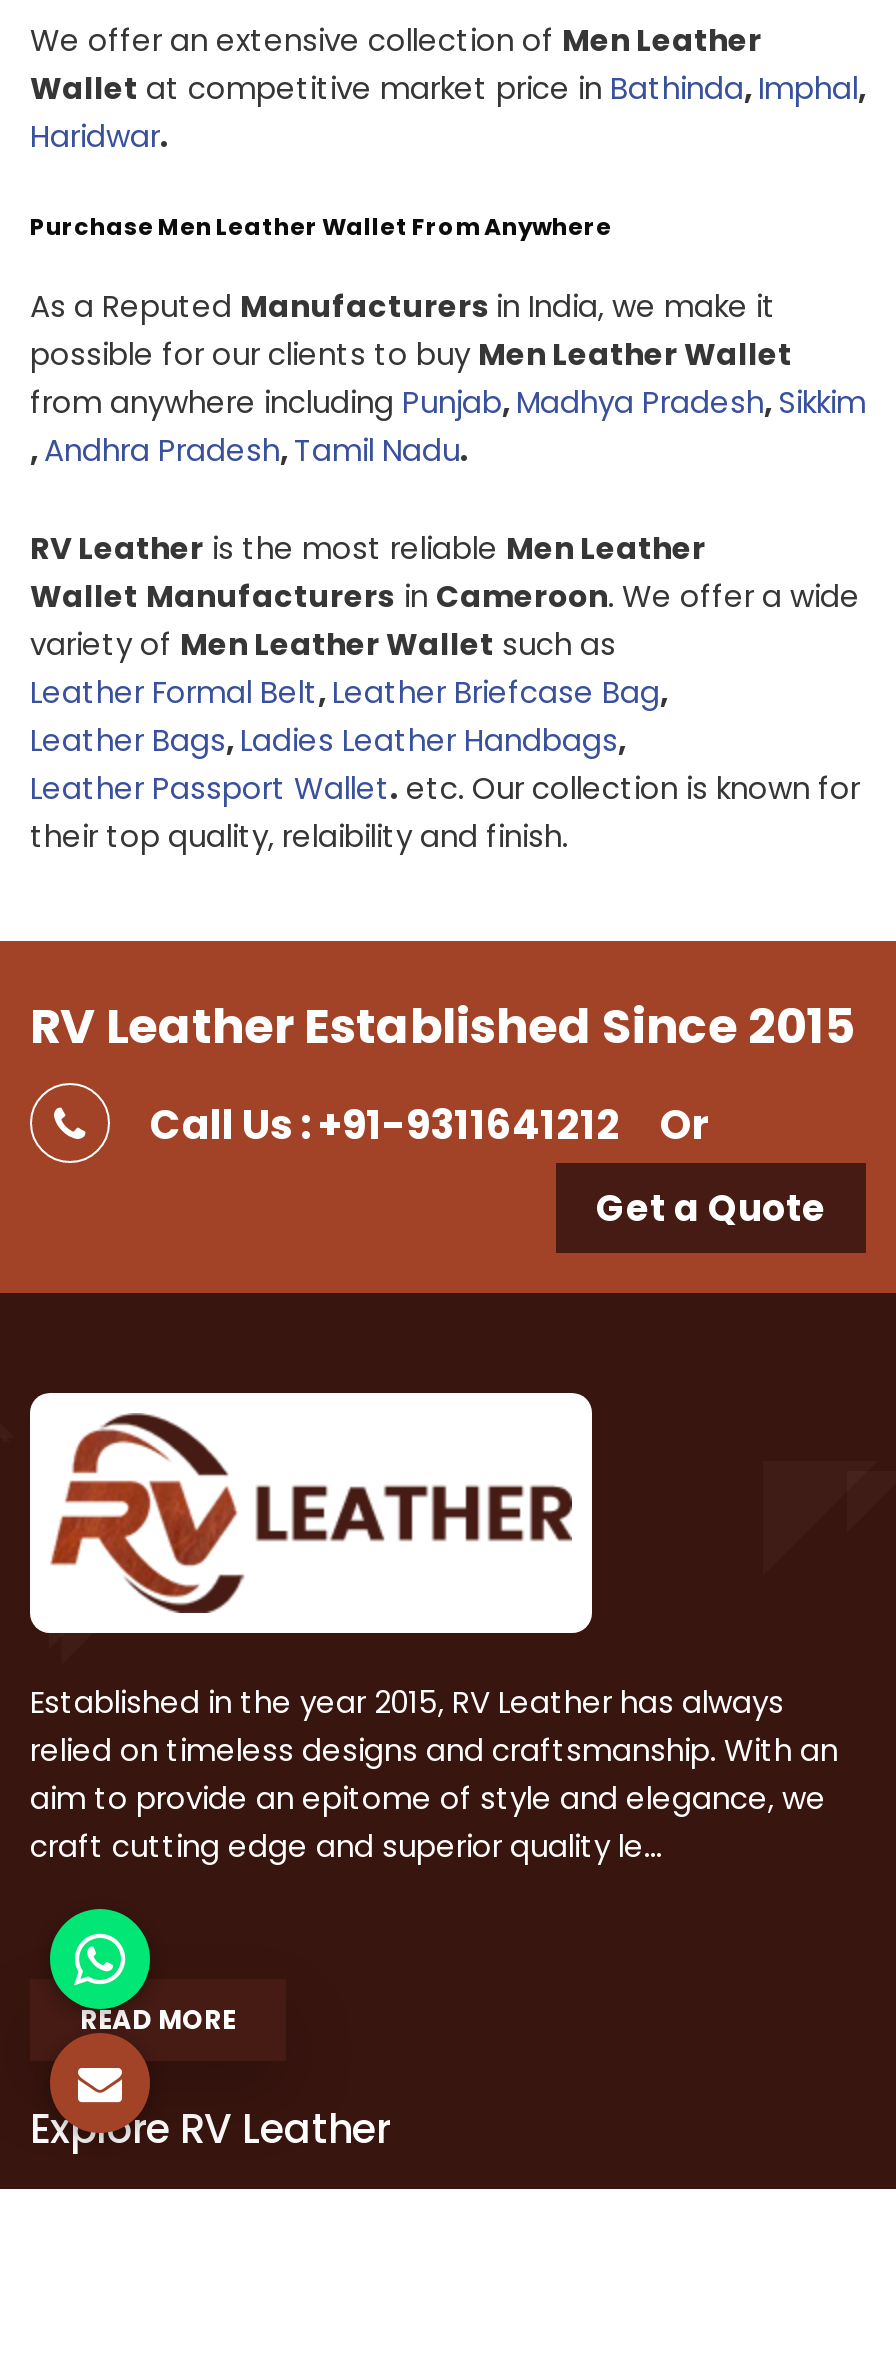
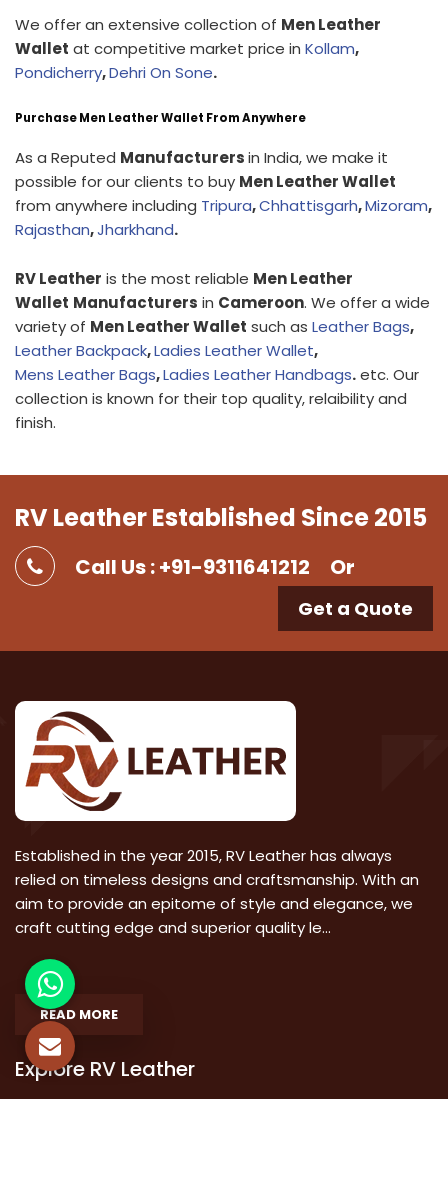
[30,67,866,157] Wallet at competitive market price in Bathinda, Imphal, | Haridwar. -> [15,38,359,83] Wallet at competitive market price in Kollam, | Pondicherry, Dehri On Sone.
[30,381,866,471] from anywhere including Punjab, Madhya Pradesh, Sikkim | , Andhra Pradesh, Tamil Nadu. -> [15,195,432,240] from anywhere including Tripura, Chhattisgarh, Mizoram, | Rajasthan, Jharkhand.
[30,623,860,857] variety of Men Leather Wallet such as | Leather Formal Belt, Leather Briefcase Bag, | Leather Bags, Ladies Leather Handbags, | Leather Passport Wallet. etc. Our collection is known for | their top quality, relaibility and finish. -> [15,316,419,433] variety of Men Leather Wallet such as Leather Bags, | Leather Backpack, Ladies Leather Wallet, | Mens Leather Bags, Ladies Leather Handbags. etc. Our | collection is known for their top quality, relaibility and | finish.

